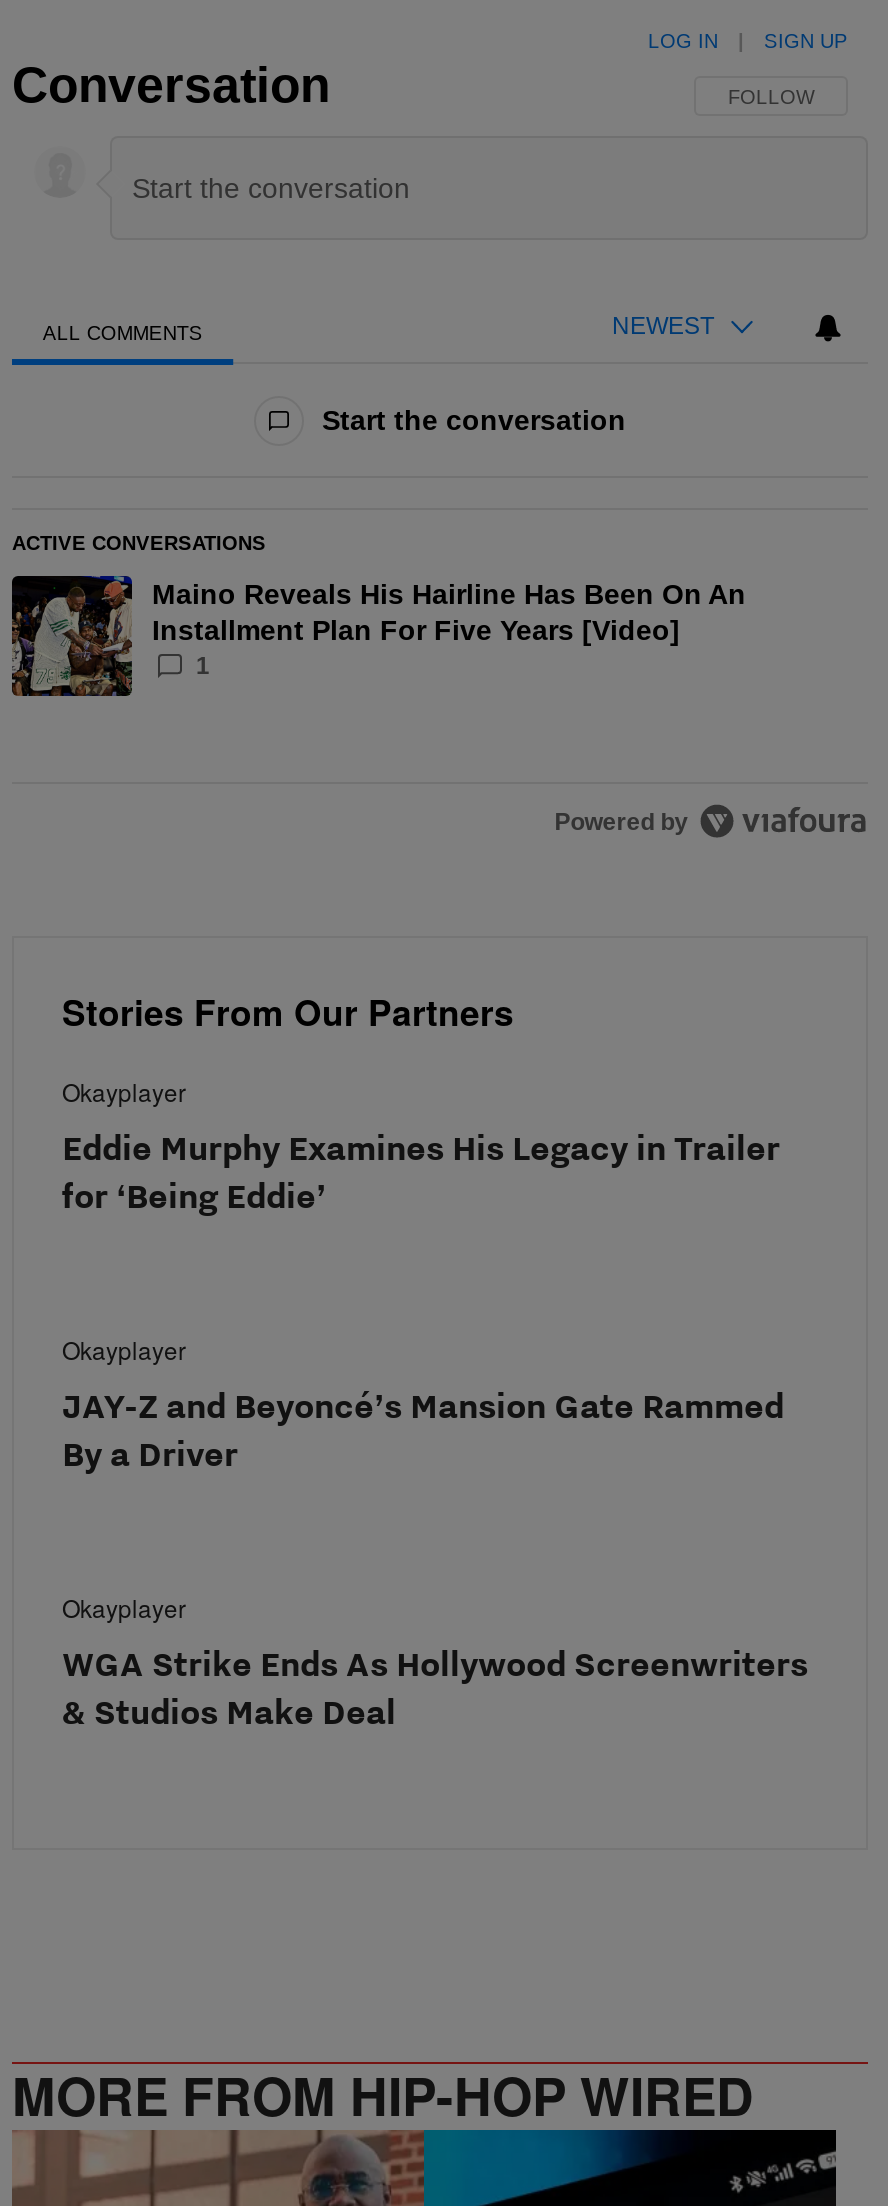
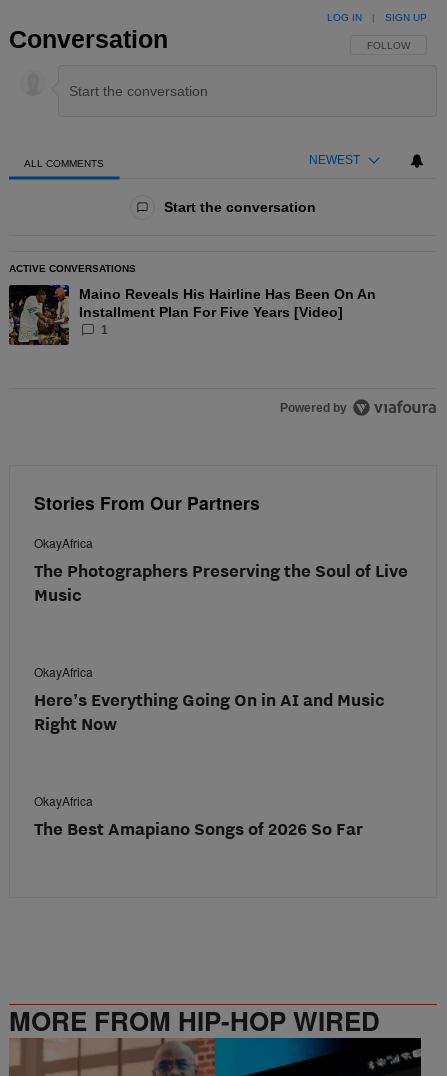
[62,1074,780,1216] Okayplayer | Eddie Murphy Examines His Legacy in Trailer | for ‘Being Eddie’ -> [34,534,408,605] OkayAfrica | The Photographers Preserving the Soul of Live | Music
[62,1332,784,1474] Okayplayer | JAY-Z and Beyoncé’s Mansion Gate Rammed | By a Driver -> [34,663,385,734] OkayAfrica | Here’s Everything Going On in AI and Music | Right Now
[62,1590,808,1732] Okayplayer | WGA Strike Ends As Hollywood Screenwriters | & Studios Make Deal -> [34,792,363,839] OkayAfrica | The Best Amapiano Songs of 2026 So Far

